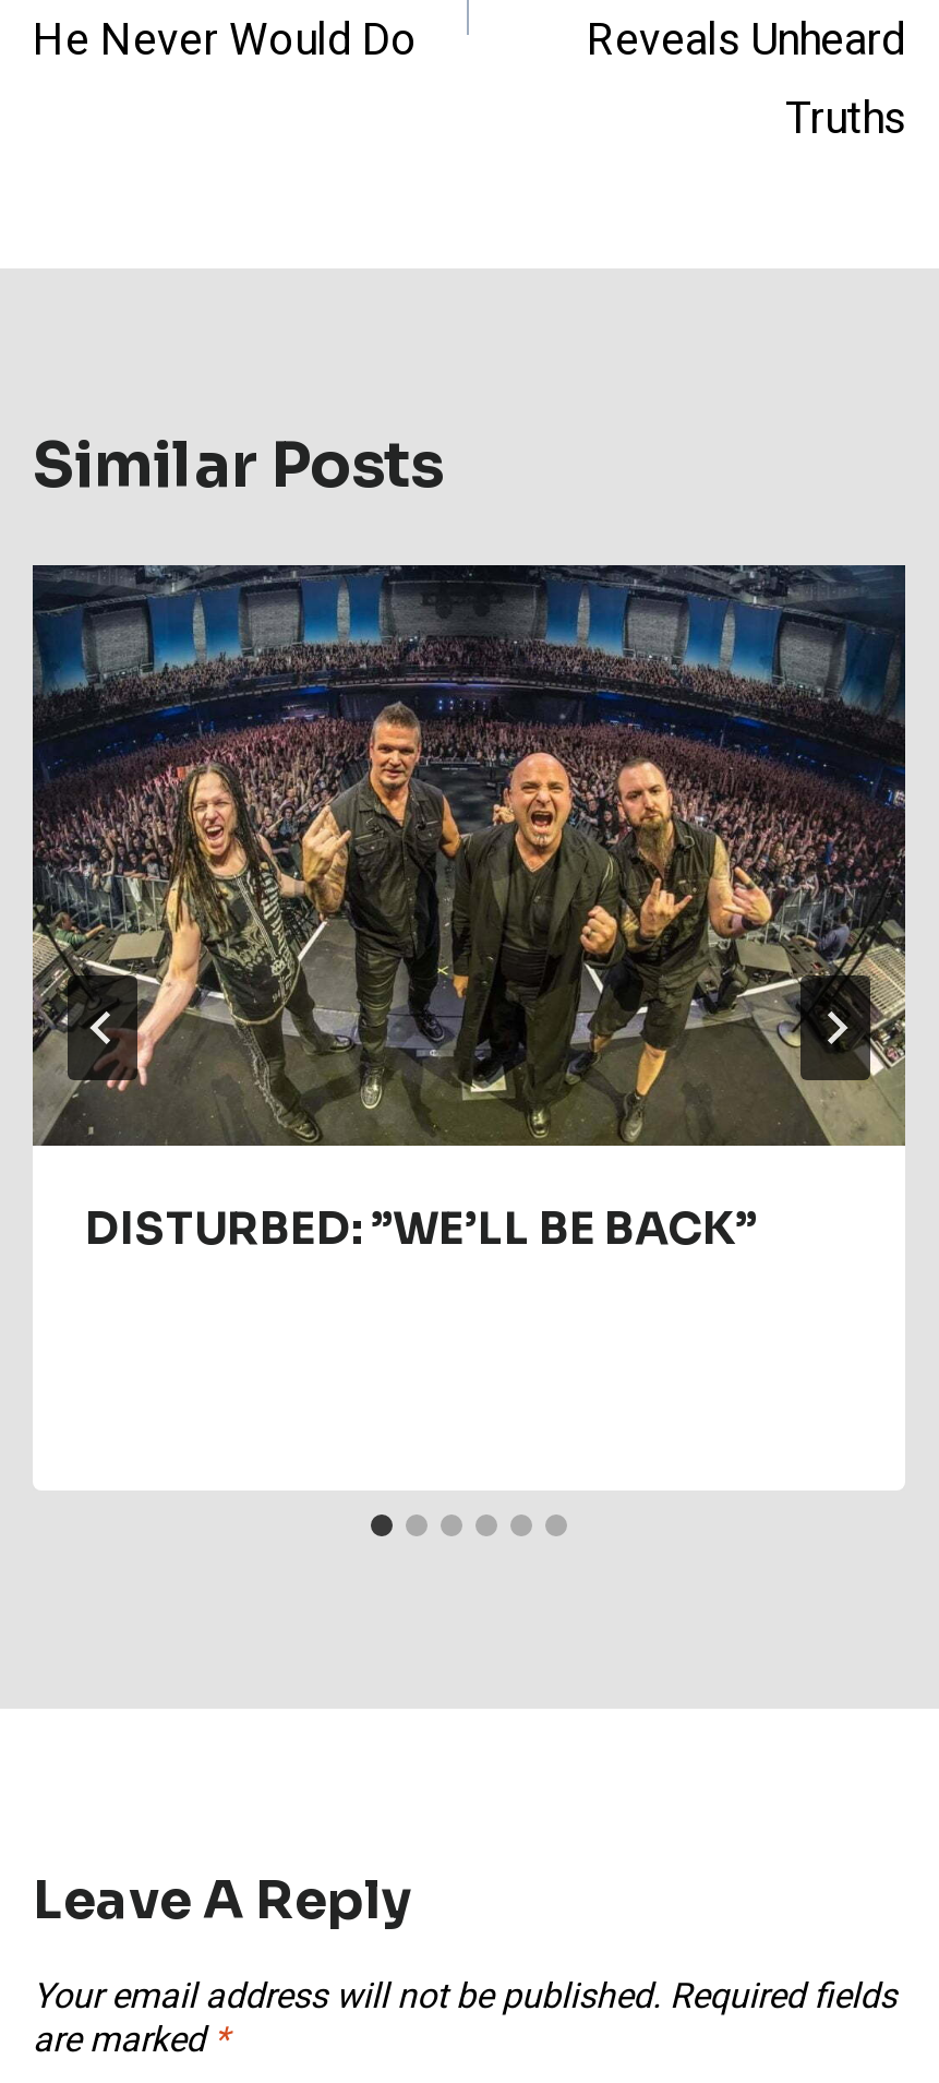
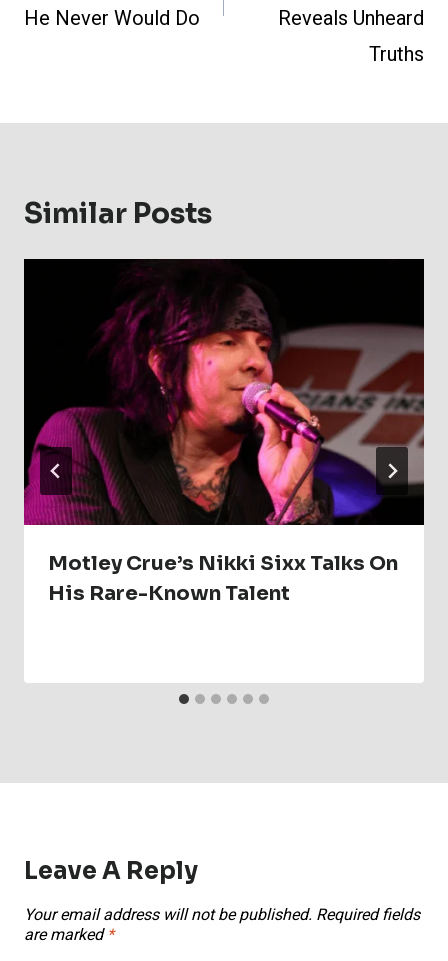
[31,563,905,1257] [image] | DISTURBED: ”WE’LL BE BACK” -> [23,258,424,606] [image] | Motley Crue’s Nikki Sixx Talks On | His Rare-Known Talent

